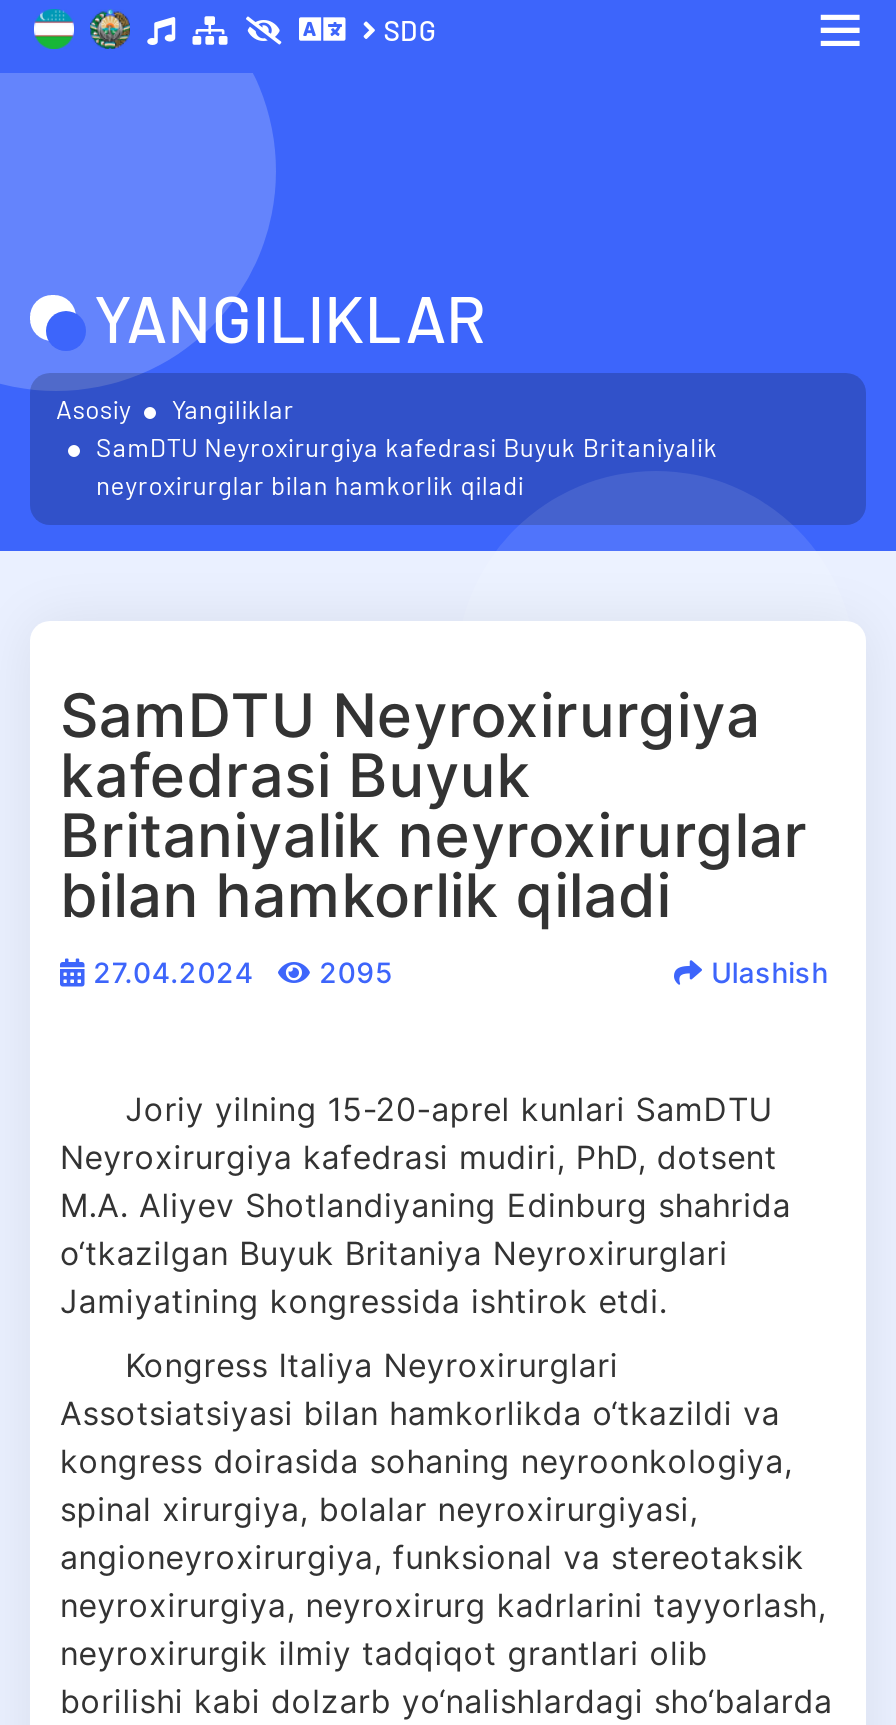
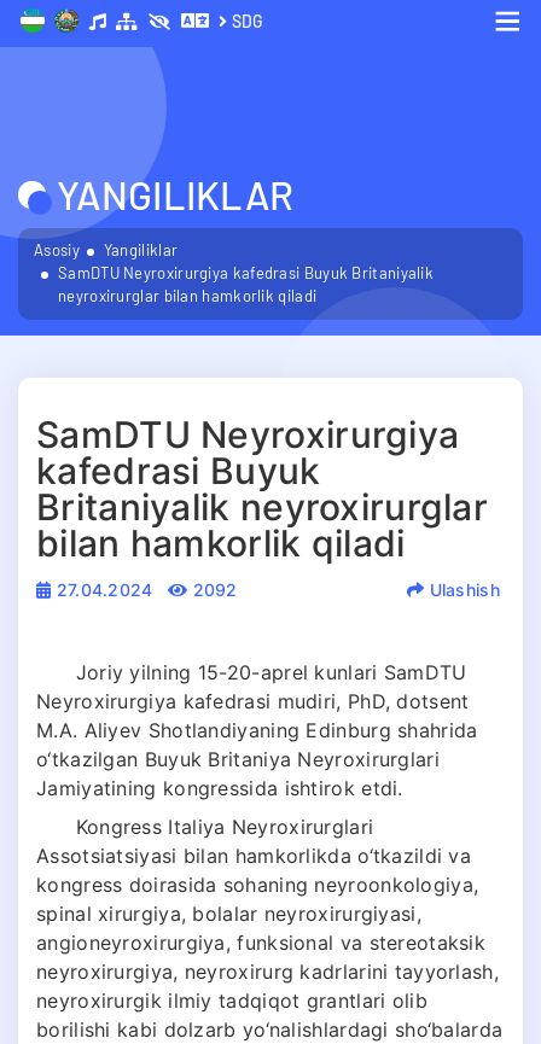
[93,955,394,989] 27.04.2024 2095 -> [56,580,238,600] 27.04.2024 2092

